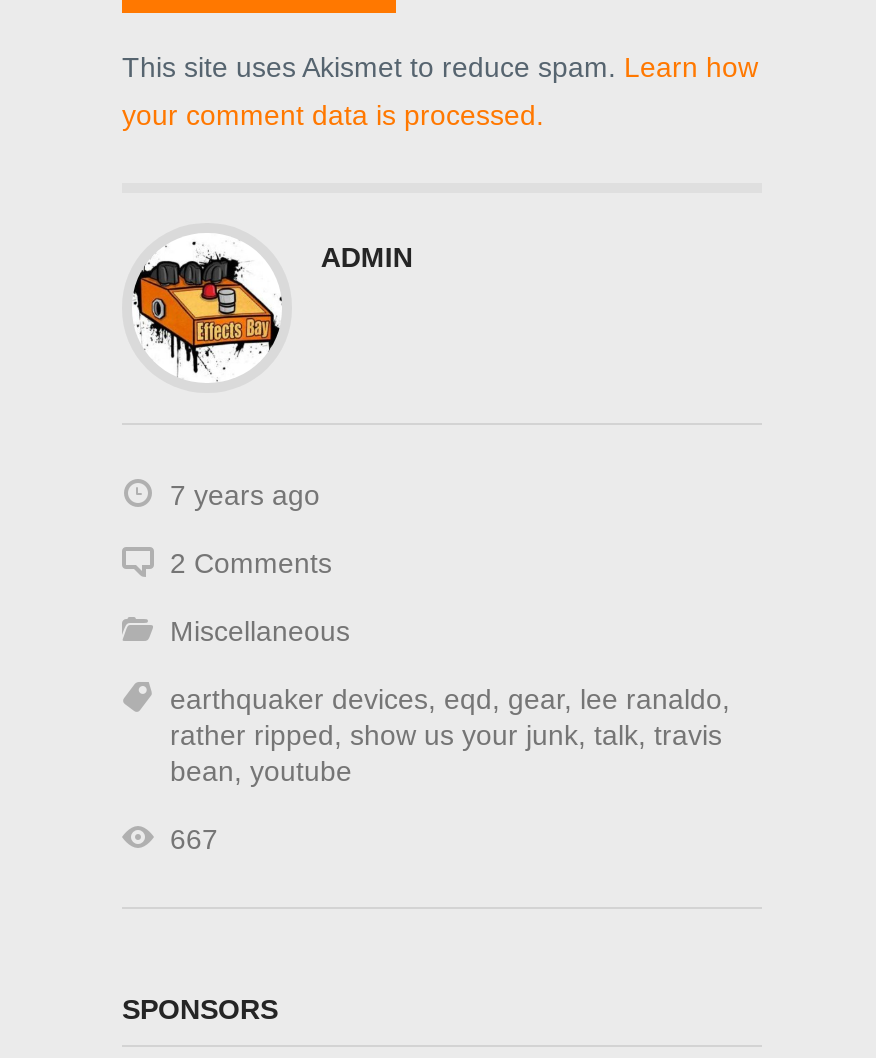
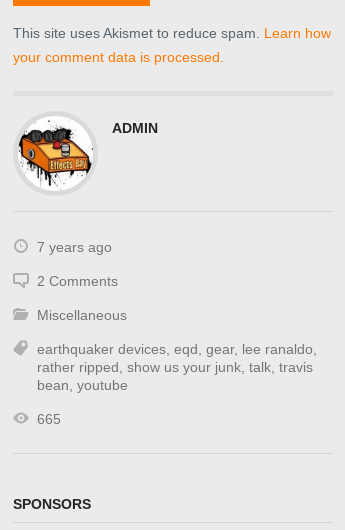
[170,824,218,856] 667 -> [37,411,61,427] 665

